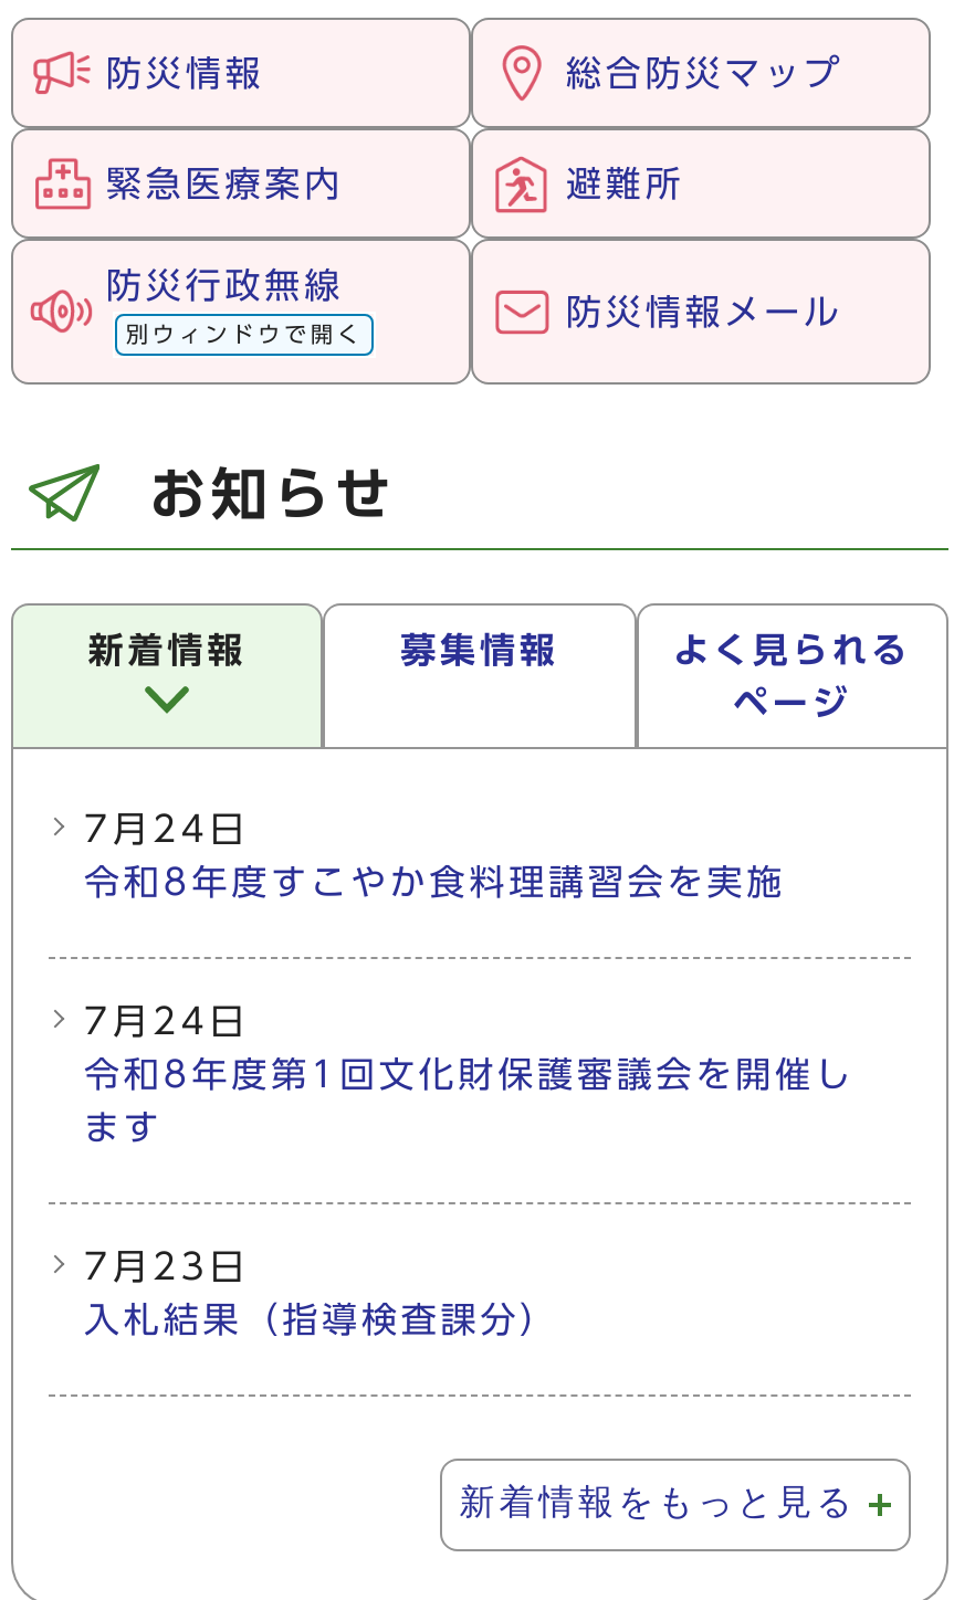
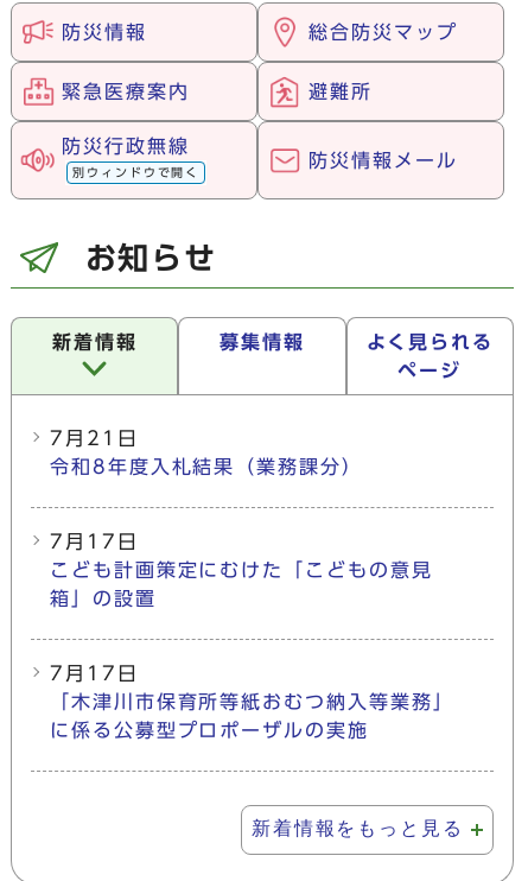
[84,811,786,899] 7月24日 | 令和8年度すこやか食料理講習会を実施 -> [50,428,363,476] 7月21日 | 令和8年度入札結果（業務課分）
[84,1003,854,1144] 7月24日 | 令和8年度第1回文化財保護審議会を開催し | ます -> [50,532,433,608] 7月17日 | こども計画策定にむけた「こどもの意見 | 箱」の設置
[84,1248,559,1337] 7月23日 | 入札結果（指導検査課分） -> [50,663,454,739] 7月17日 | 「木津川市保育所等紙おむつ納入等業務」 | に係る公募型プロポーザルの実施

